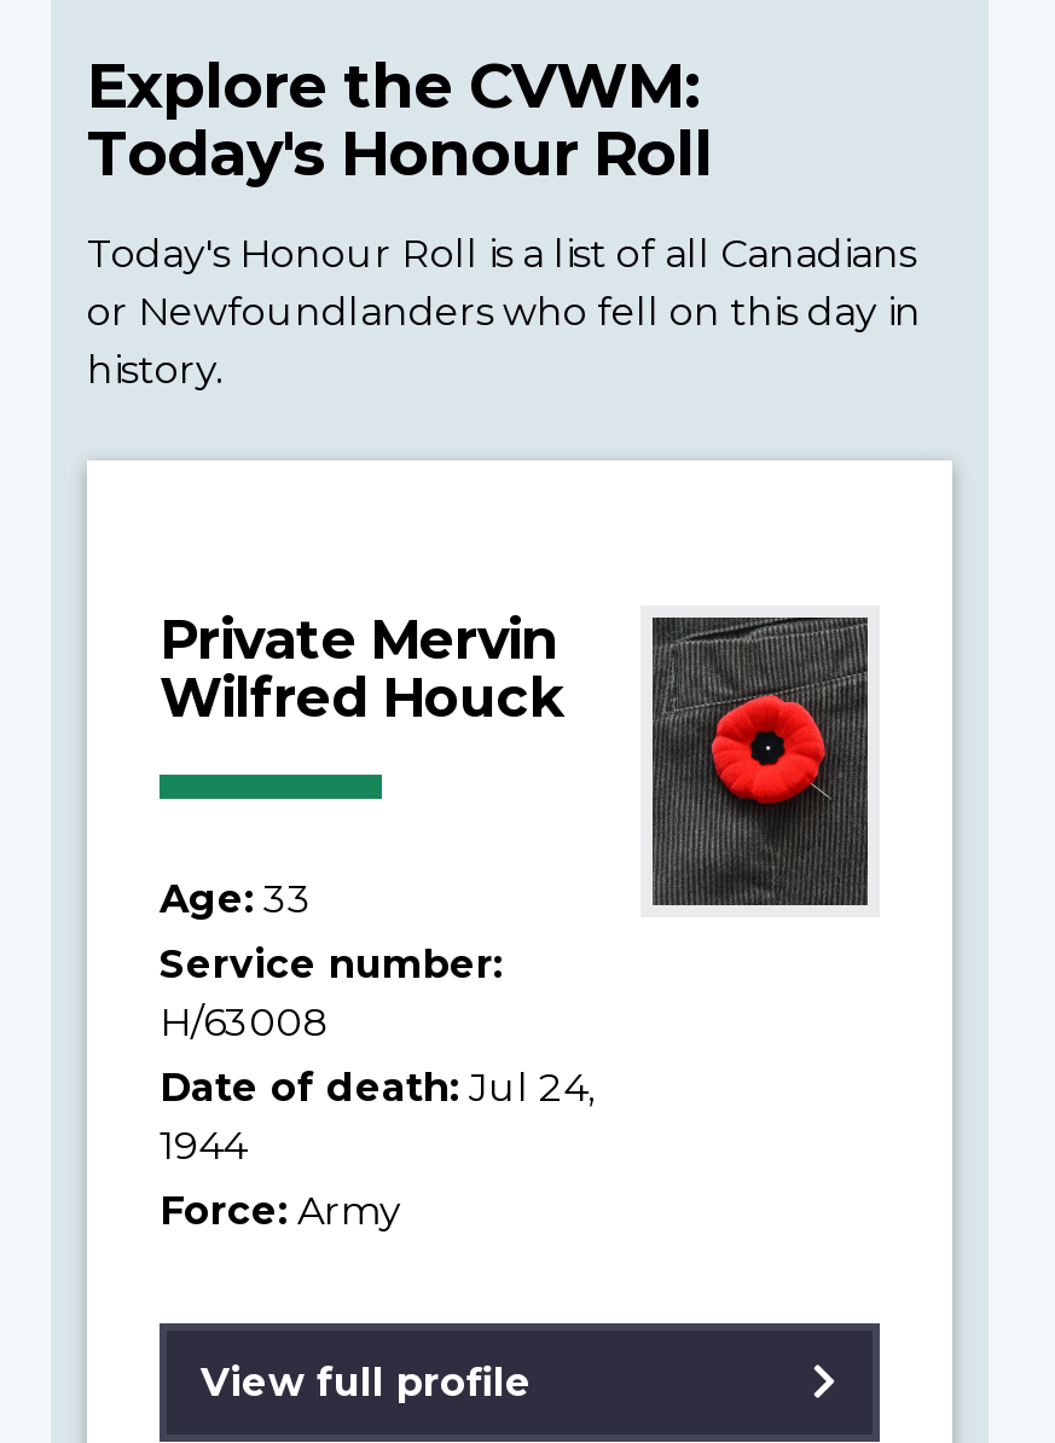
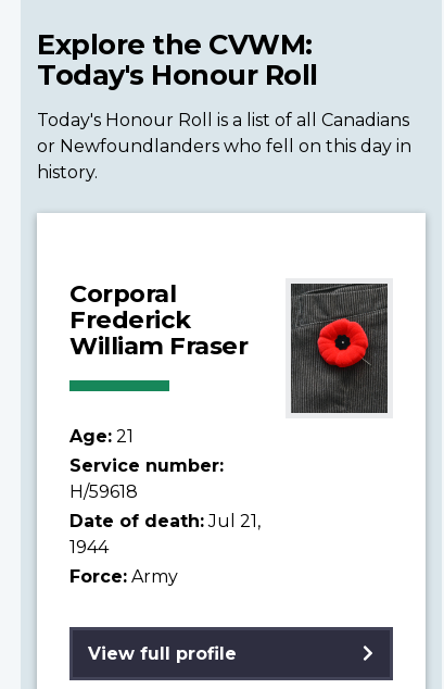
[160,605,564,731] Private Mervin | Wilfred Houck -> [69,278,248,361] Corporal | Frederick | William Fraser
[160,876,312,922] Age: 33 -> [69,426,134,446] Age: 21
[160,999,595,1110] H/63008 | Date of death: Jul 24, -> [69,481,261,531] H/59618 | Date of death: Jul 21,

